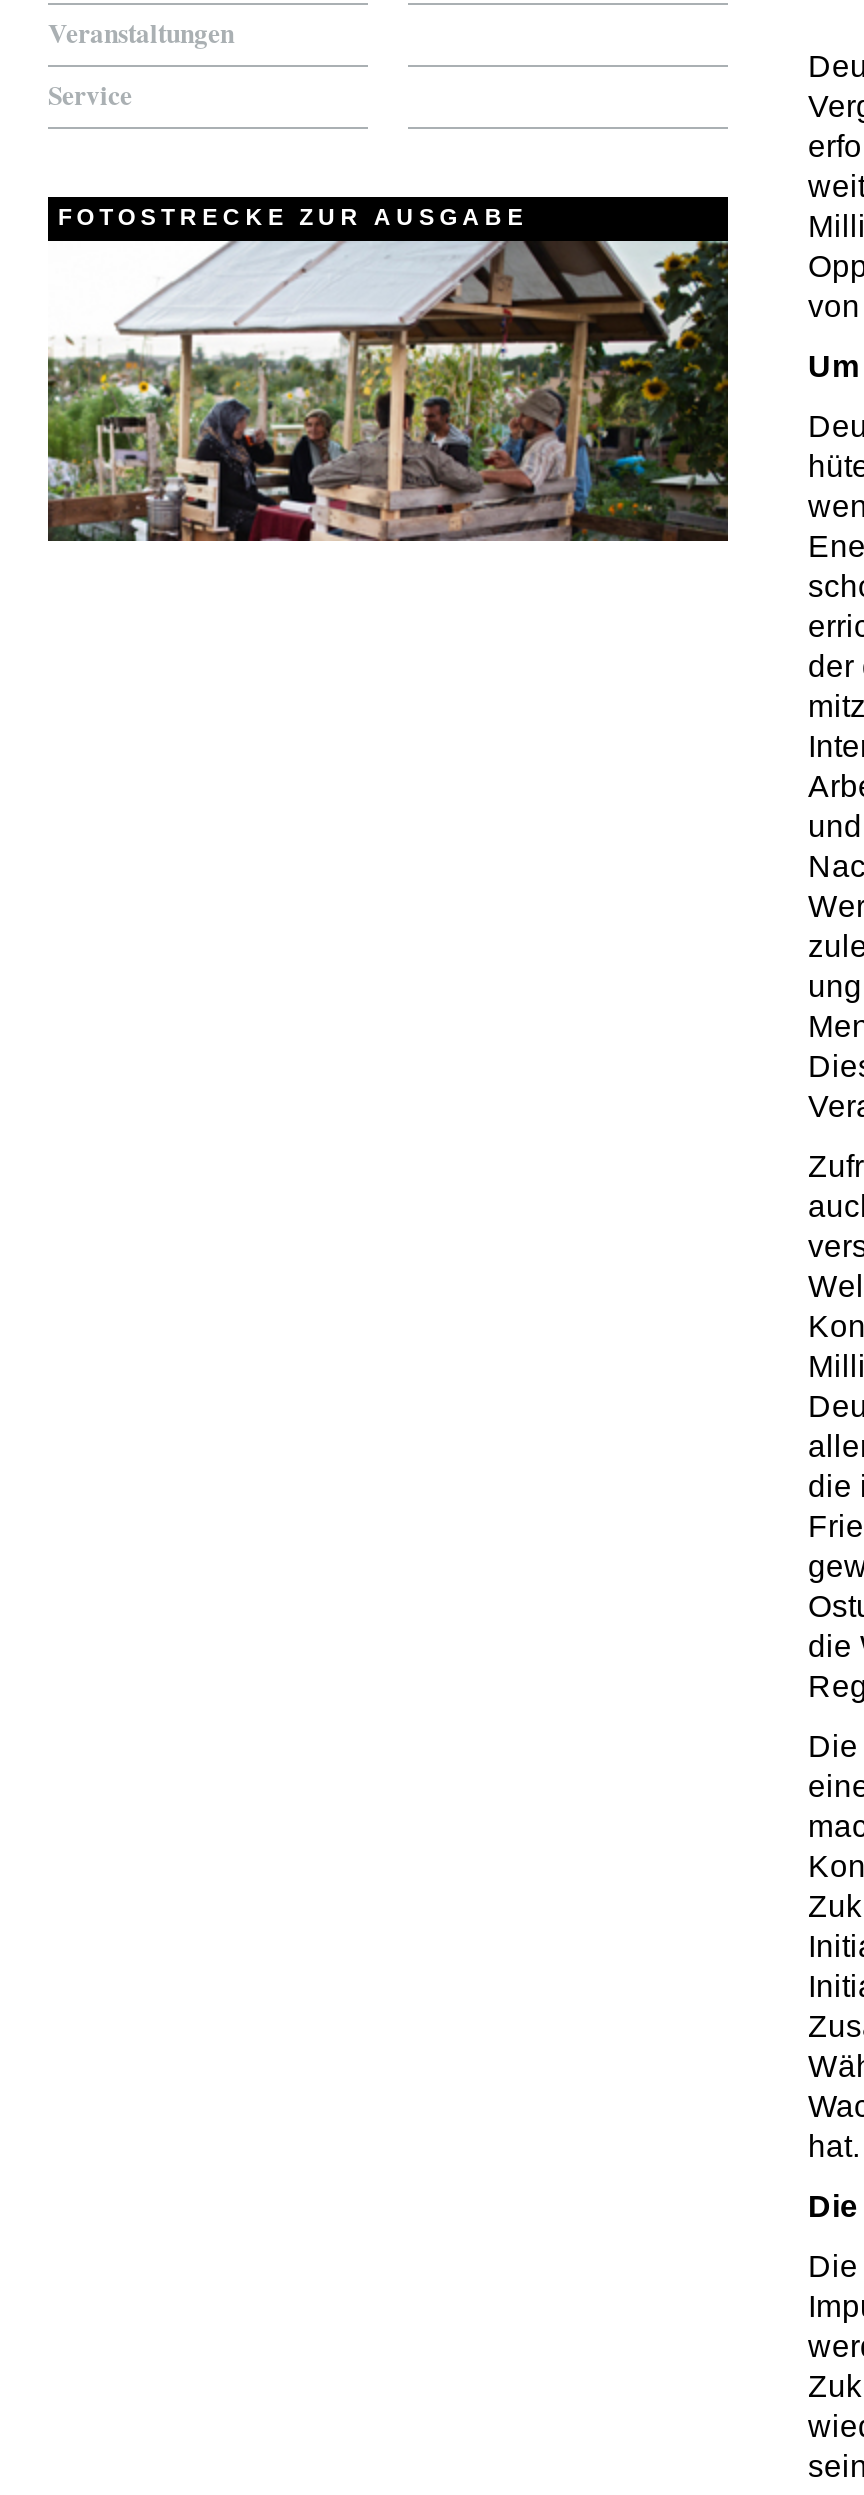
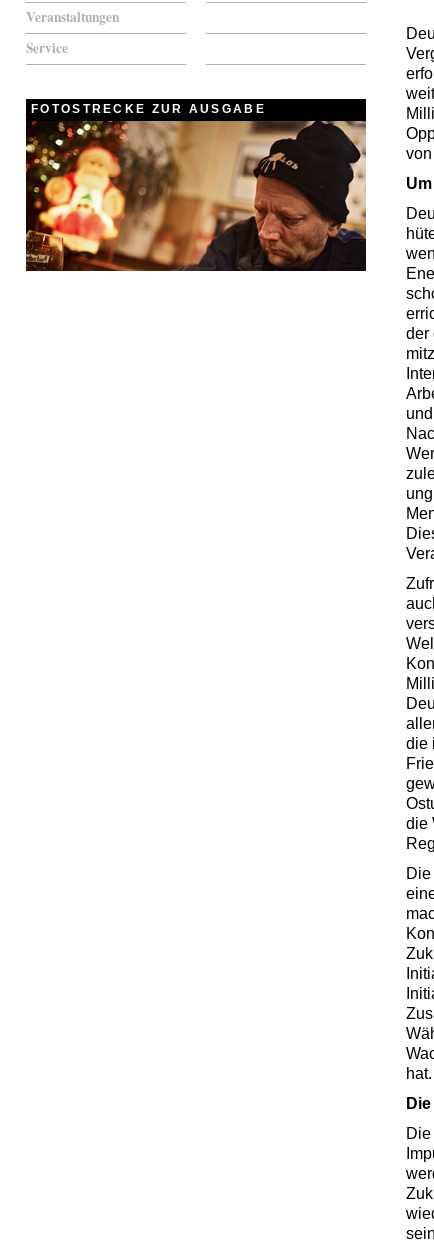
[46,239,730,543] [image] -> [25,120,367,272] [image]

